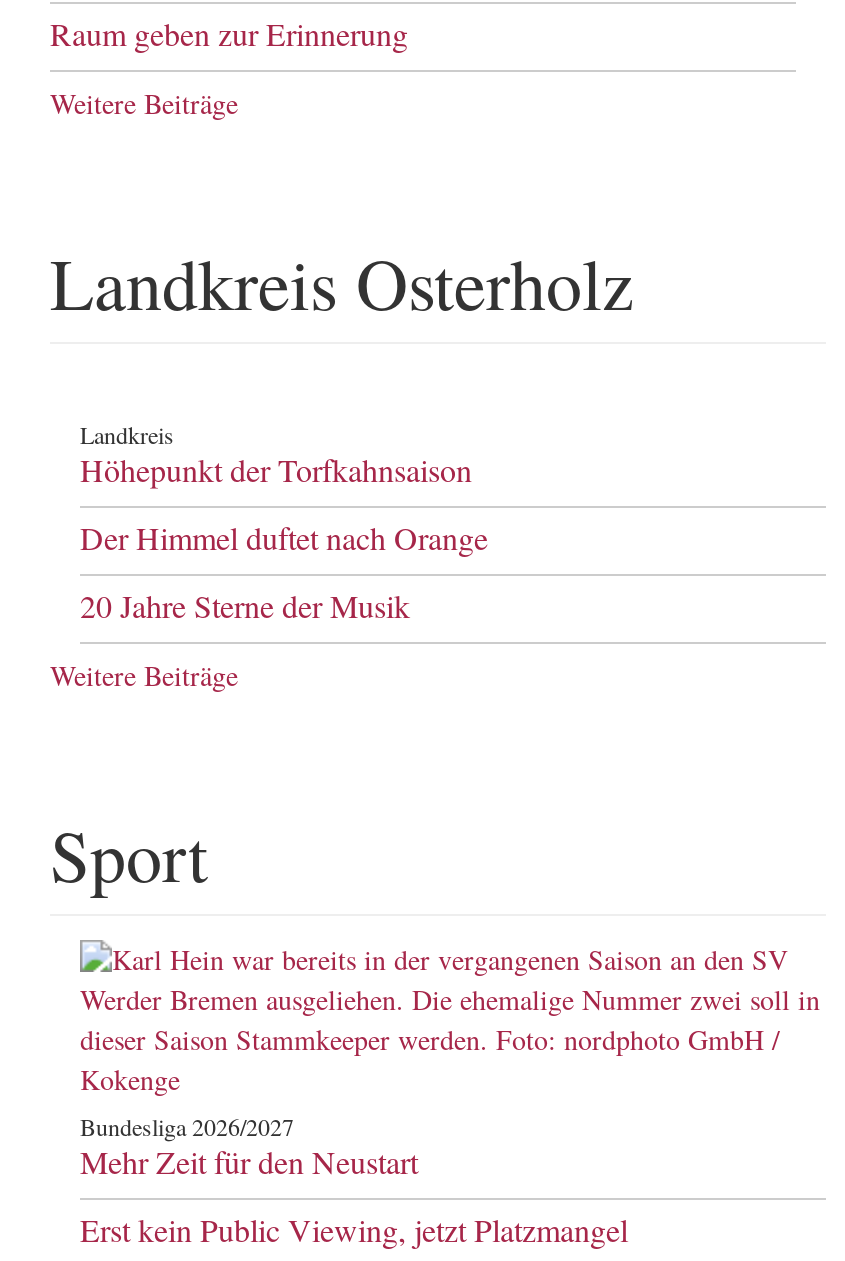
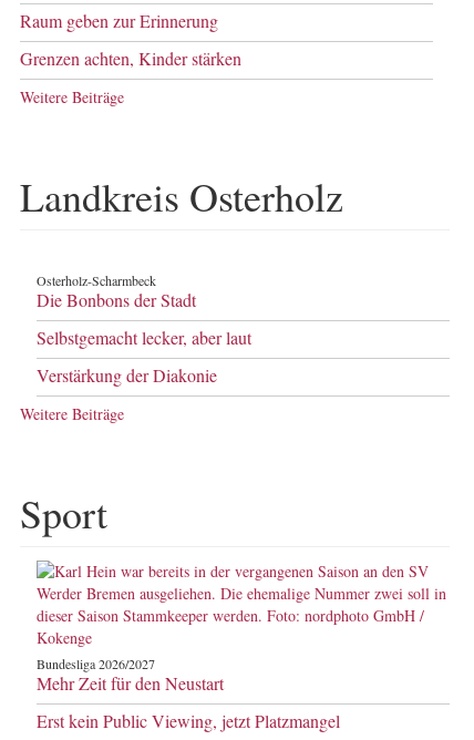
none -> [20,46,241,70] Grenzen achten, Kinder stärken
[80,418,472,490] Landkreis | Höhepunkt der Torfkahnsaison -> [37,271,196,311] Osterholz-Scharmbeck | Die Bonbons der Stadt
[80,516,488,558] Der Himmel duftet nach Orange -> [37,325,251,349] Selbstgemacht lecker, aber laut
[80,584,410,626] 20 Jahre Sterne der Musik -> [37,363,217,386] Verstärkung der Diakonie

